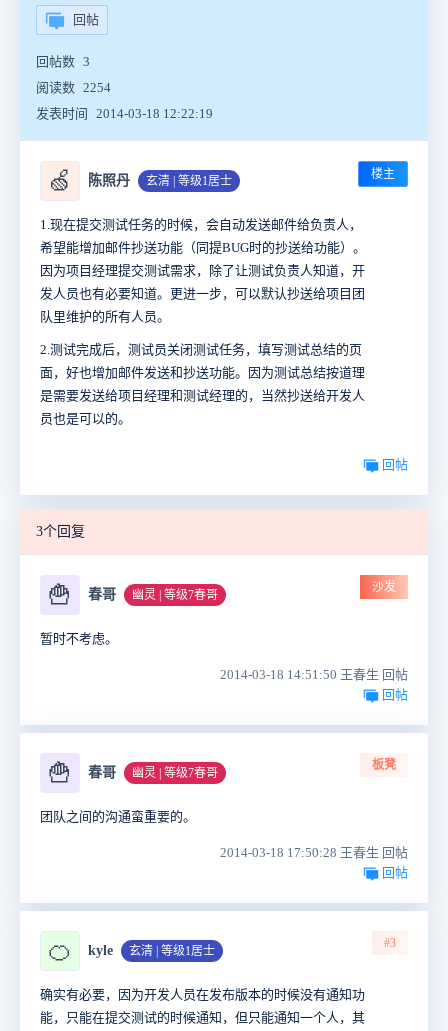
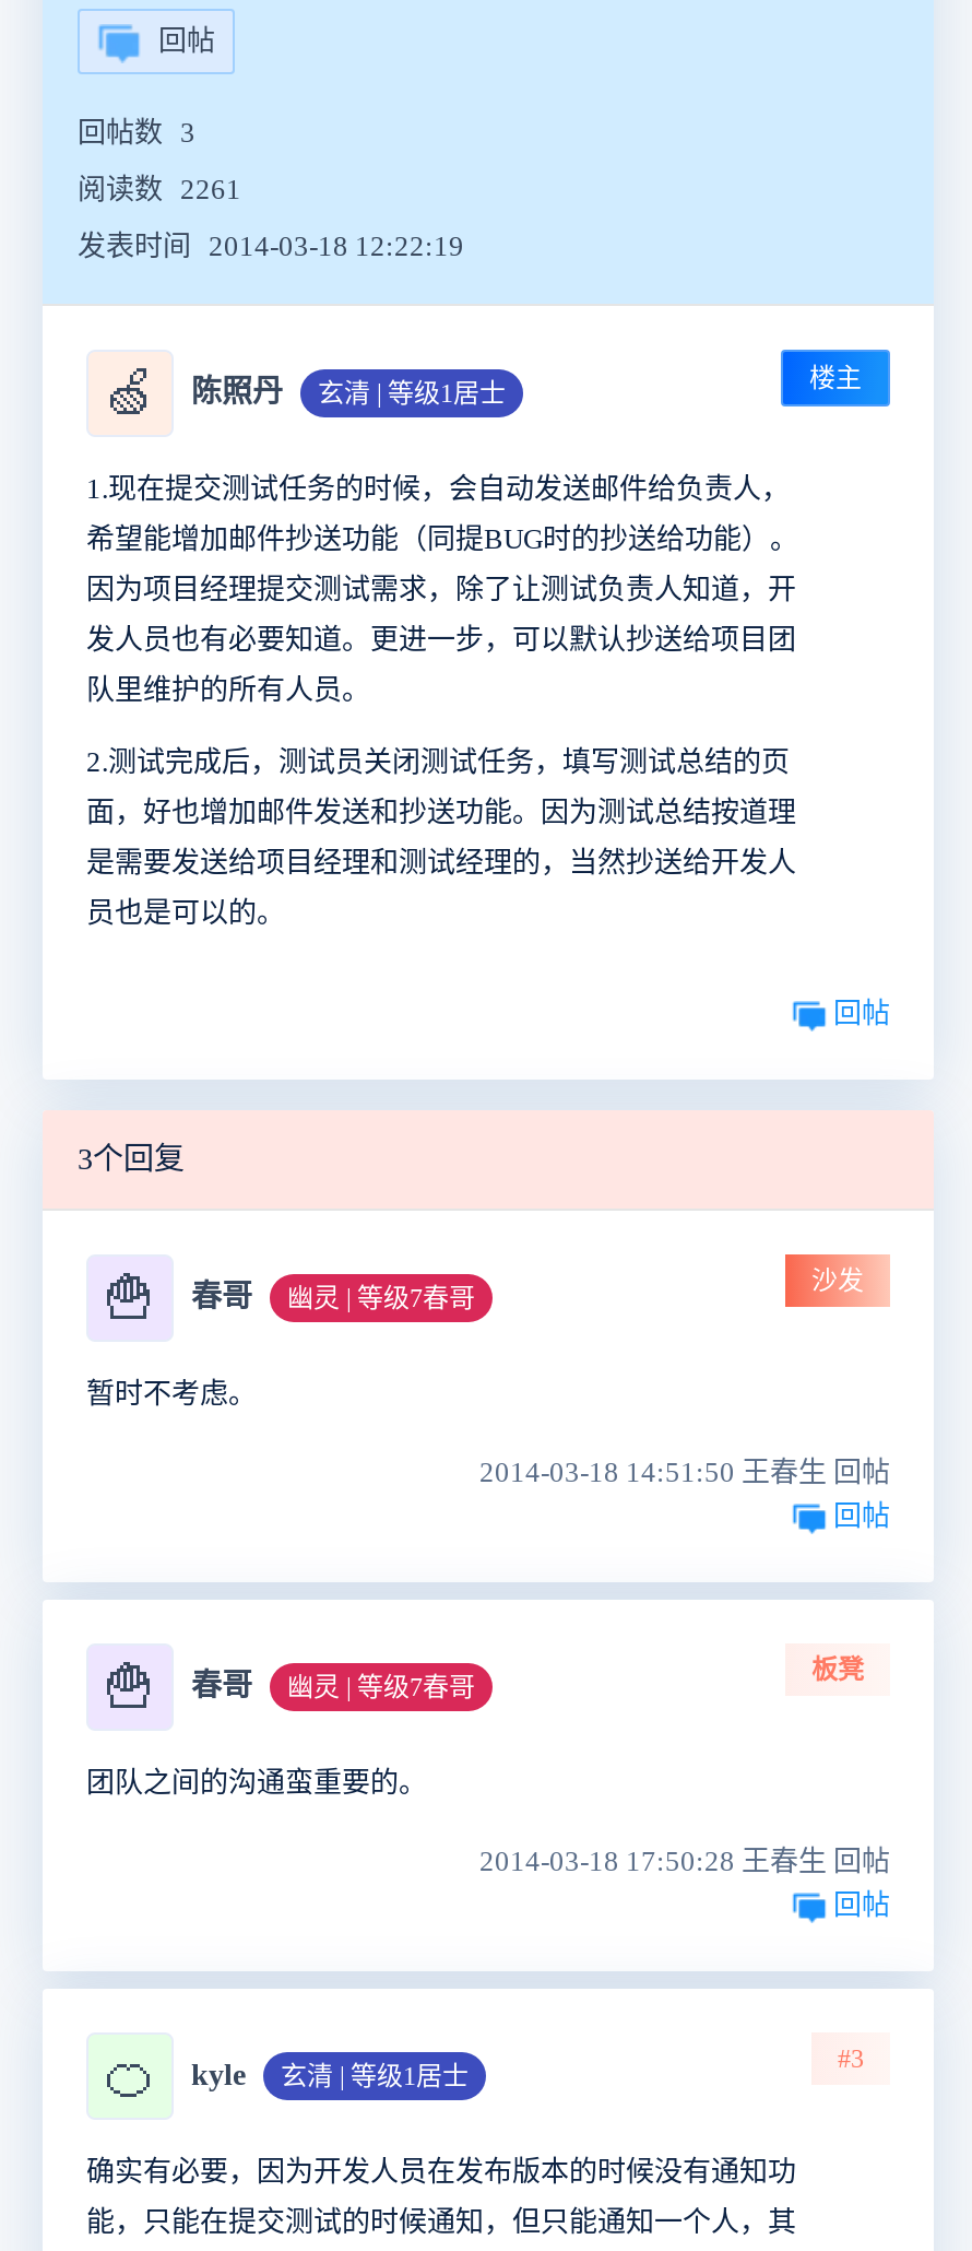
[36,80,111,95] 阅读数 2254 -> [78,173,241,205] 阅读数 2261

